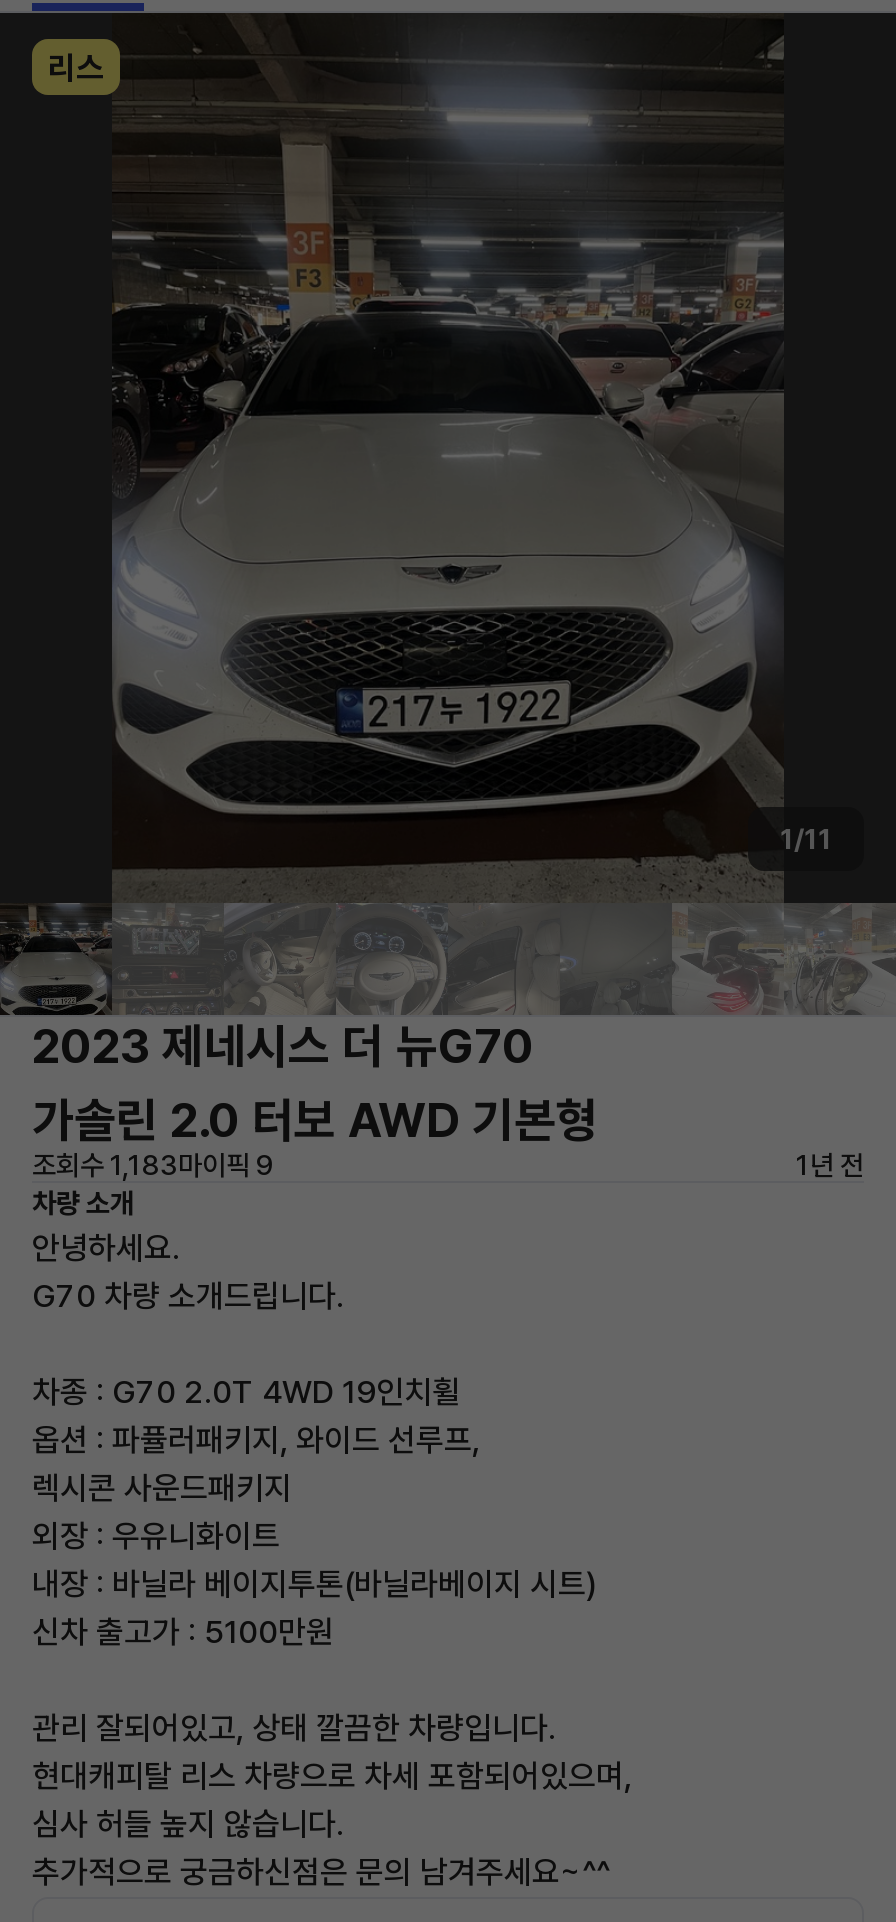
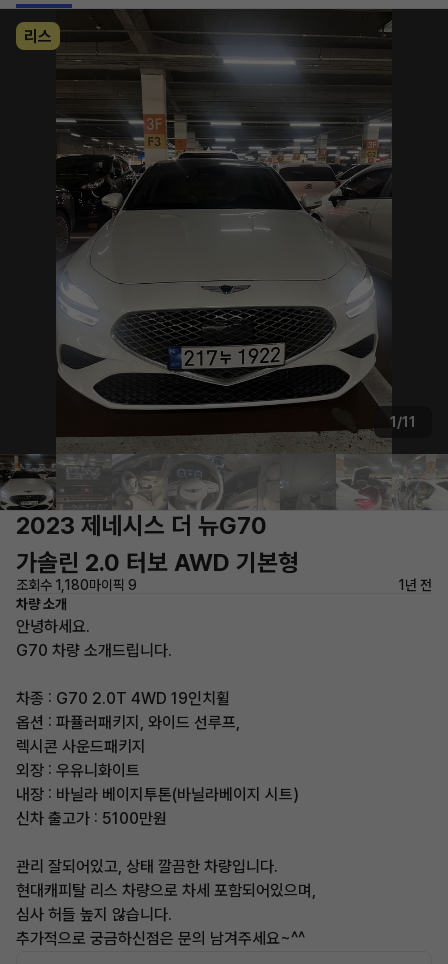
[32,1149,274,1181] 조회수 1,183마이픽 9 -> [16,577,137,593] 조회수 1,180마이픽 9

